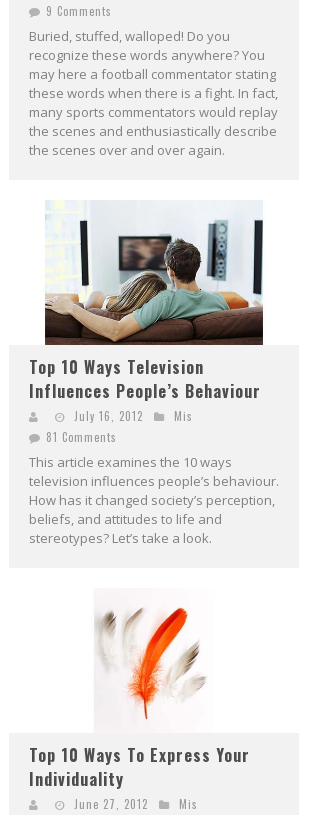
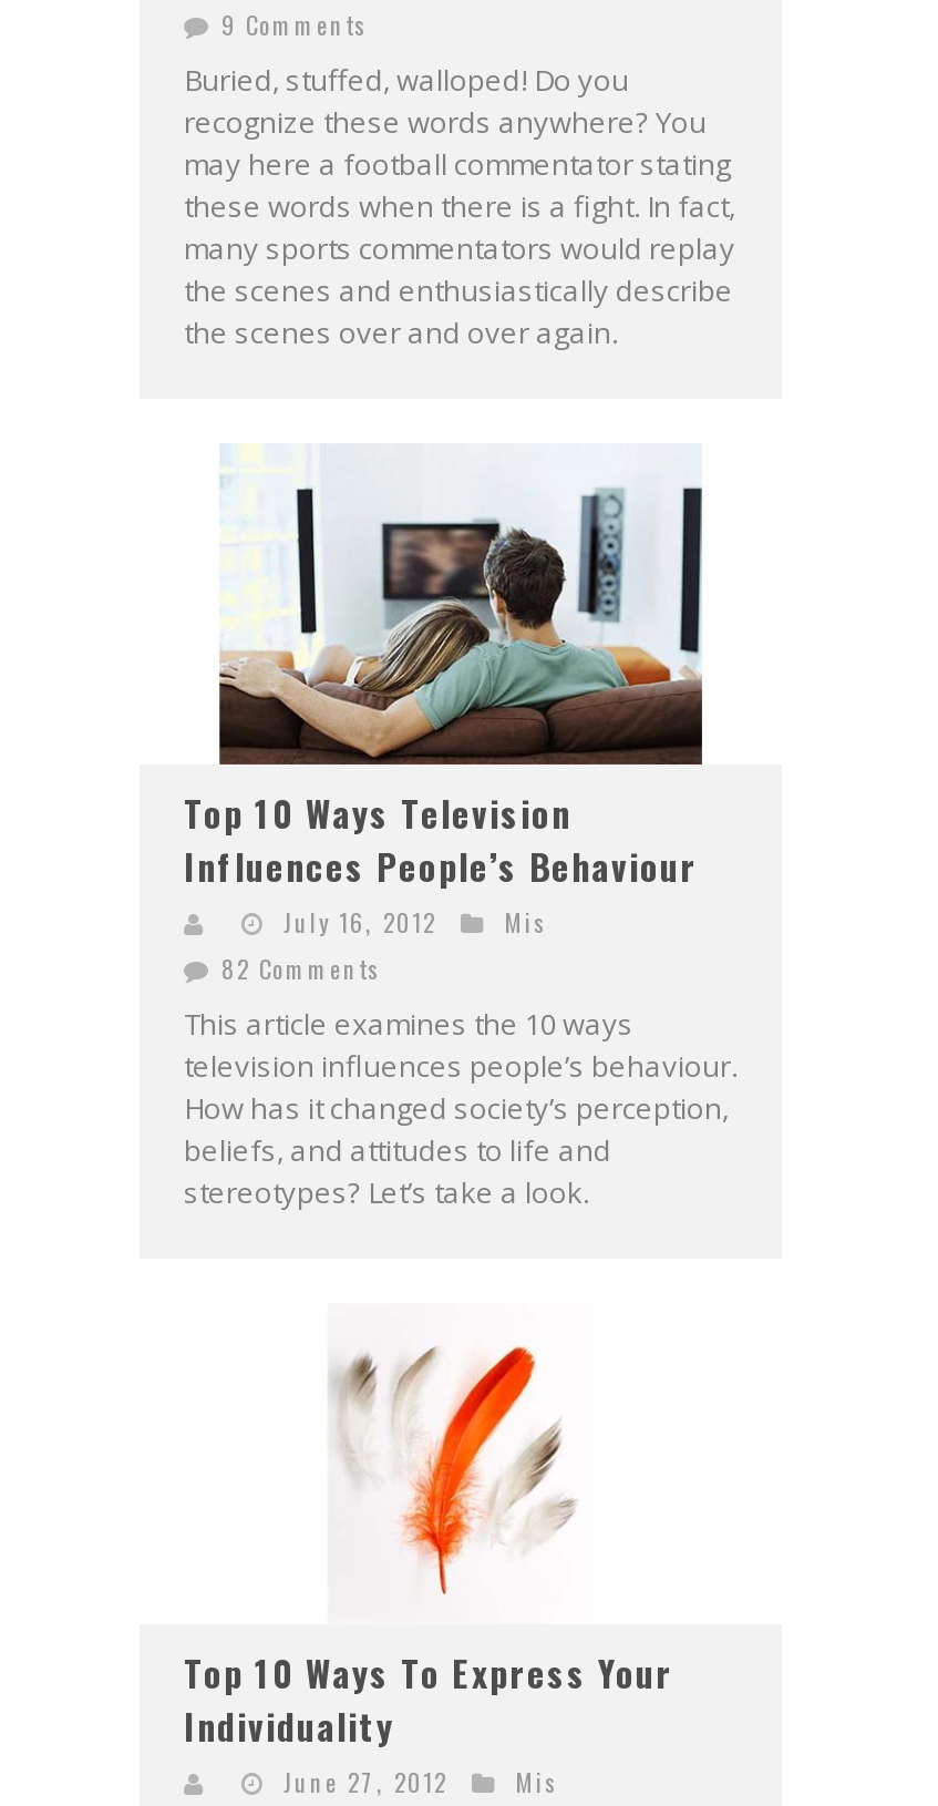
[46,429,117,445] 81 Comments -> [221,950,381,986] 82 Comments

